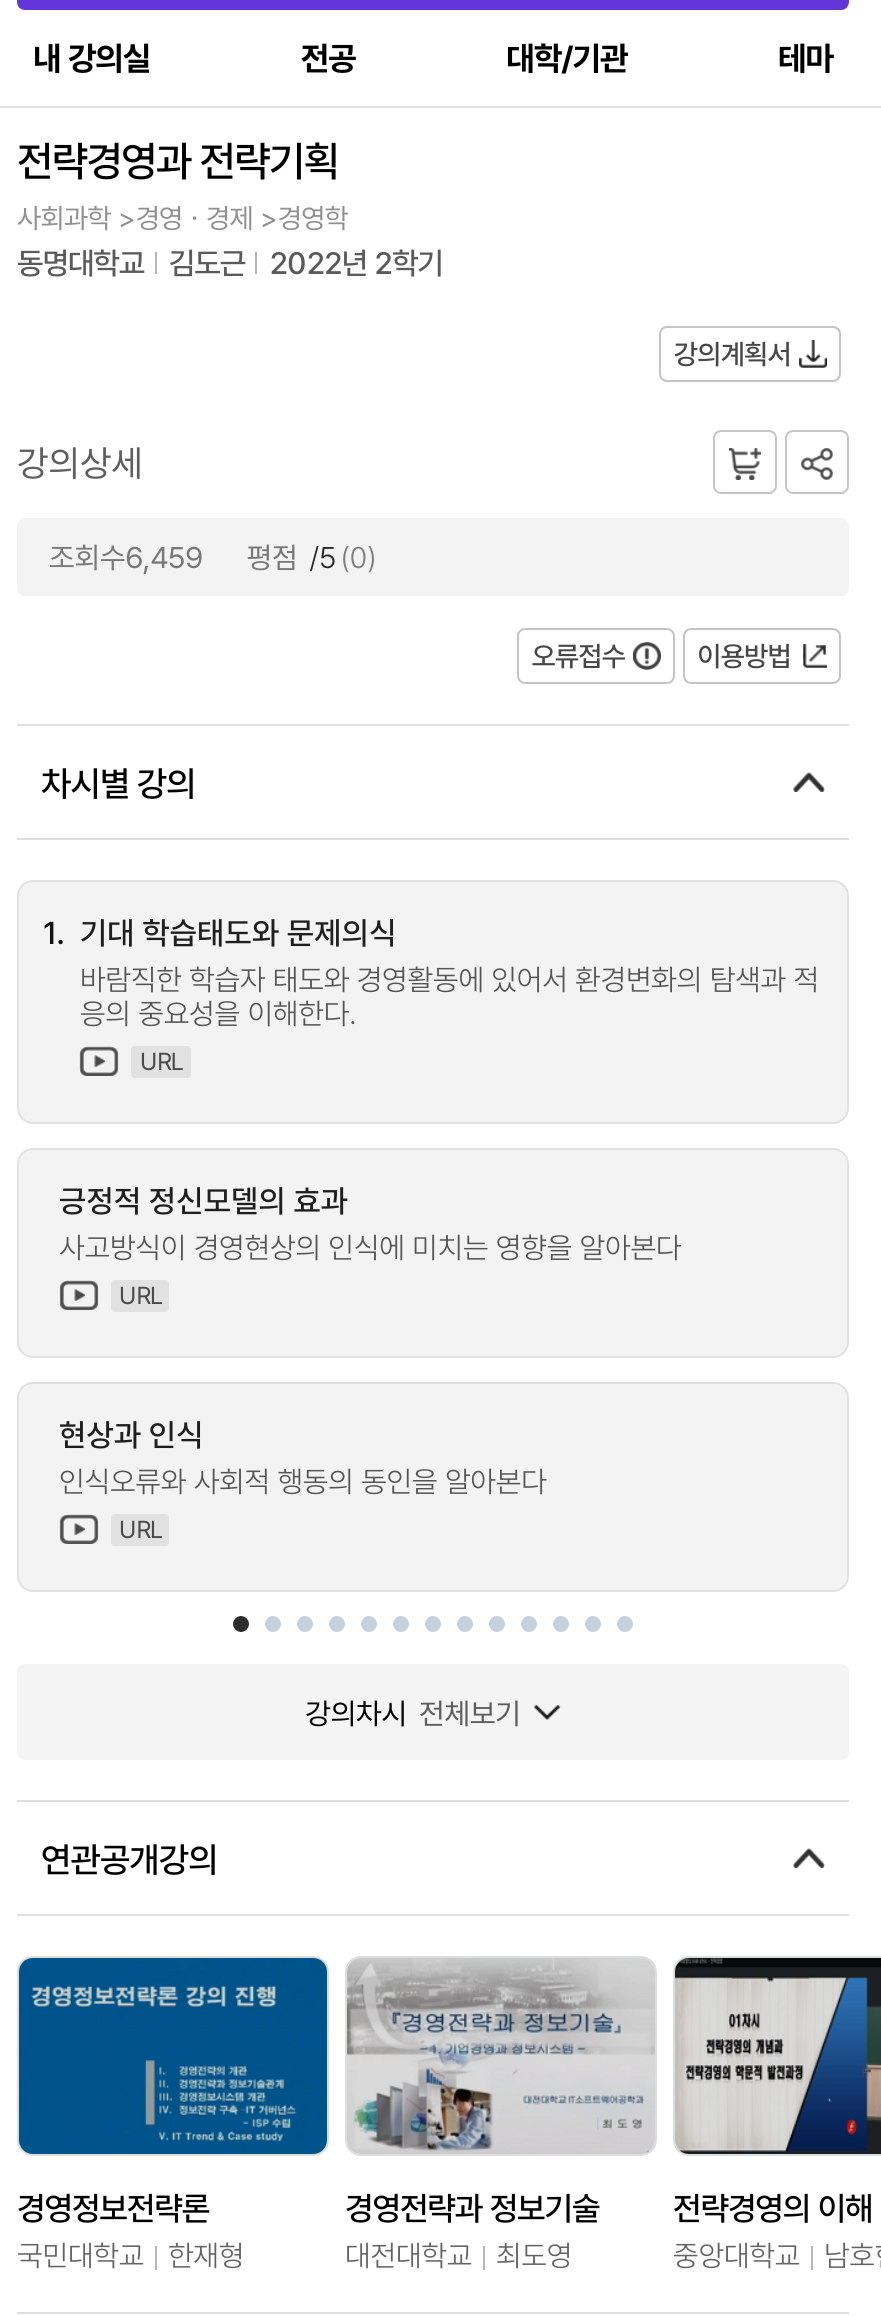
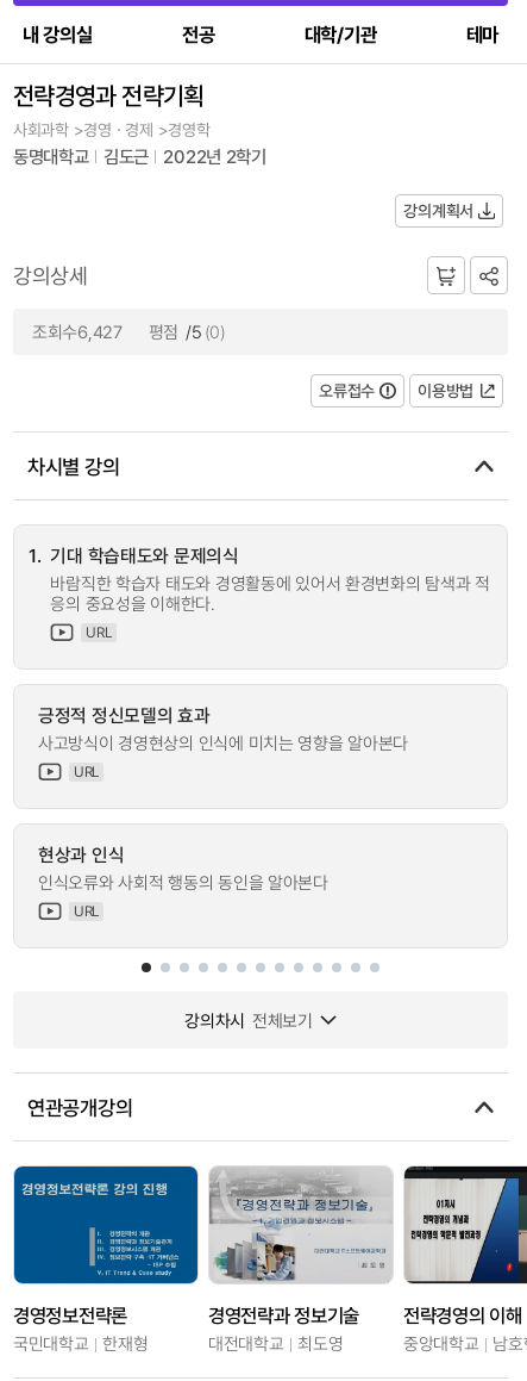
[49,536,377,576] 조회수6,459 평점 /5 (0) -> [32,319,226,343] 조회수6,427 평점 /5 (0)

